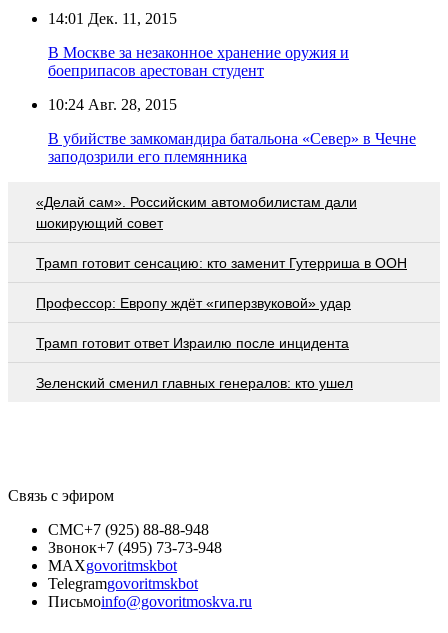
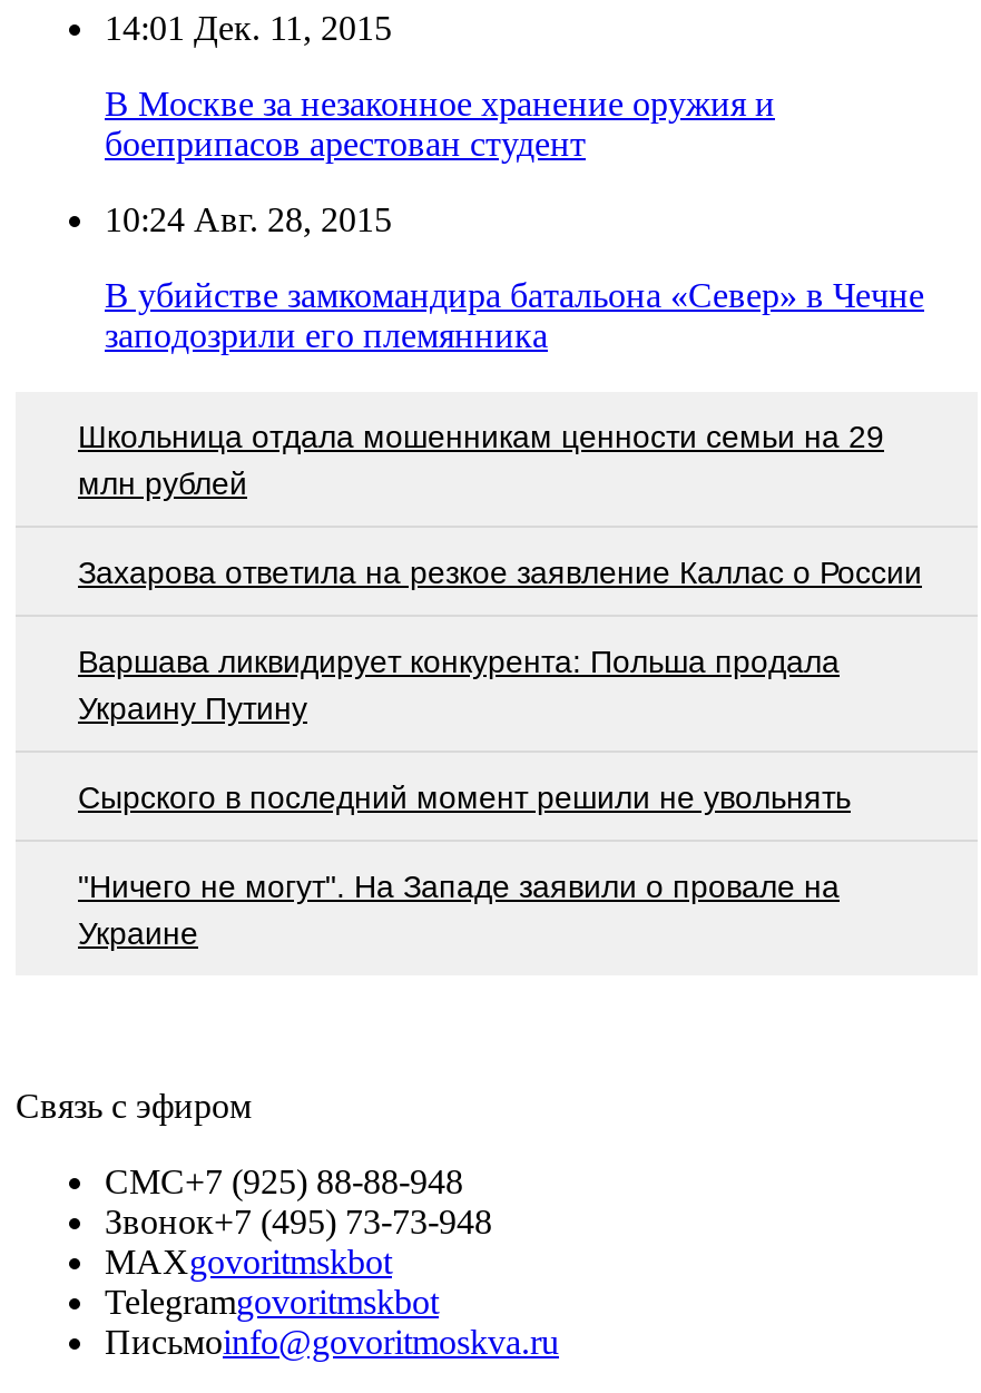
[36,194,357,231] «Делай сам». Российским автомобилистам дали | шокирующий совет -> [78,419,884,502] Школьница отдала мошенникам ценности семьи на 29 | млн рублей
[36,255,407,271] Трамп готовит сенсацию: кто заменит Гутерриша в ООН -> [78,555,922,591] Захарова ответила на резкое заявление Каллас о России
[36,295,351,311] Профессор: Европу ждёт «гиперзвуковой» удар -> [78,644,840,726] Варшава ликвидирует конкурента: Польша продала | Украину Путину
[36,335,349,351] Трамп готовит ответ Израилю после инцидента -> [78,780,851,816] Сырского в последний момент решили не увольнять
[36,375,353,391] Зеленский сменил главных генералов: кто ушел -> [78,869,840,951] "Ничего не могут". На Западе заявили о провале на | Украине

